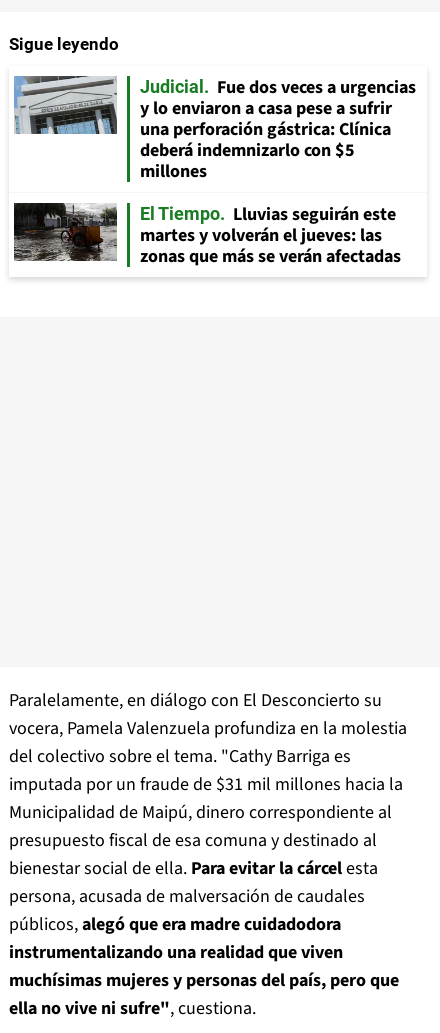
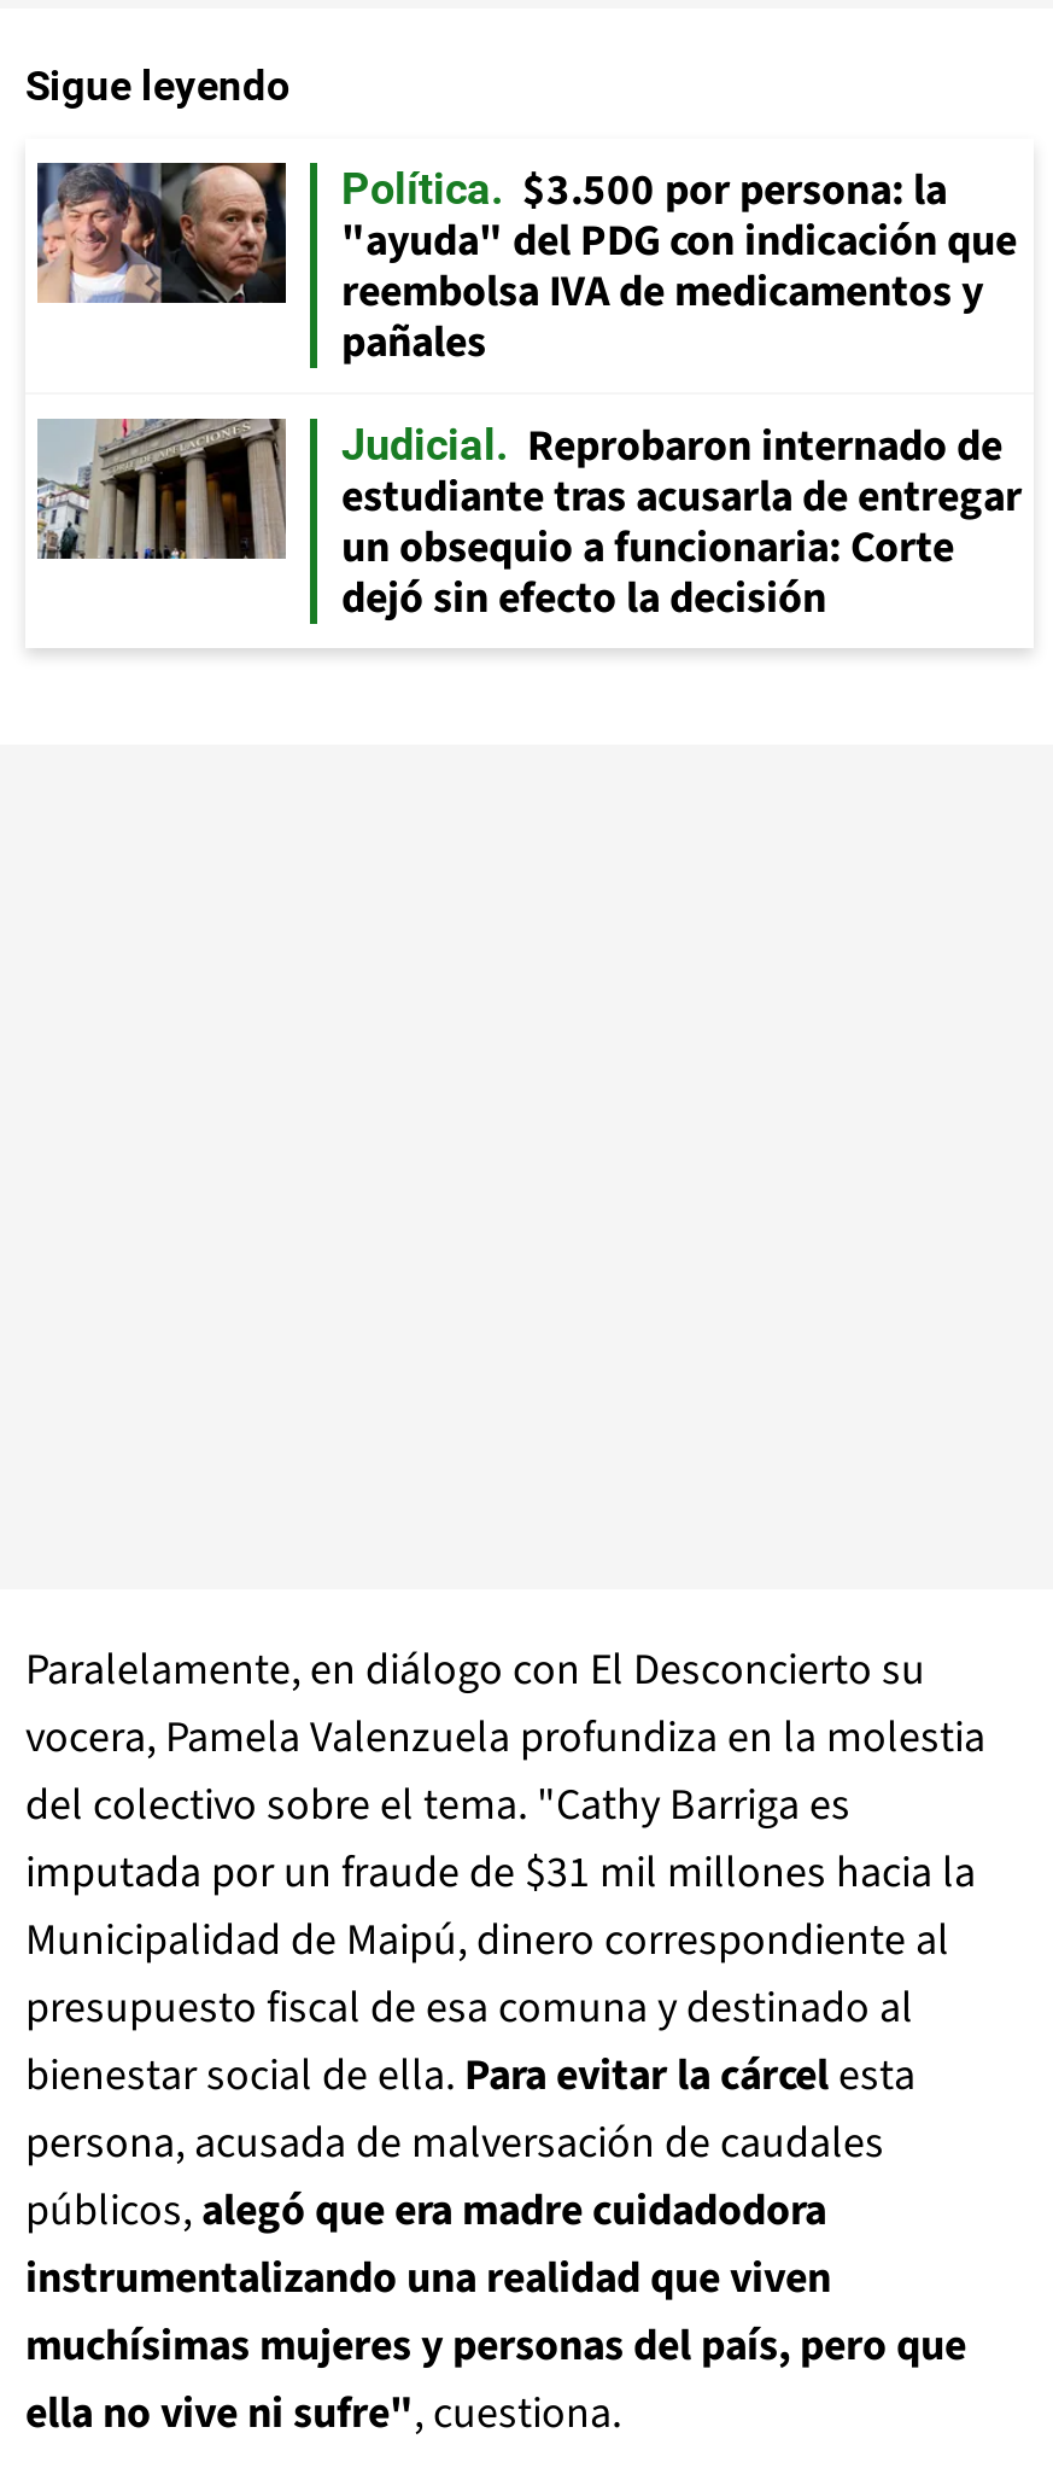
none -> [341,161,1017,373] Política | $3.500 por persona: la | "ayuda" del PDG con indicación que | reembolsa IVA de medicamentos y | pañales
[13,75,416,269] [image] | Fue dos veces a urgencias | y lo enviaron a casa pese a sufrir | una perforación gástrica: Clínica | deberá indemnizarlo con $5 | millones | El Tiempo | Lluvias seguirán este | martes y volverán el jueves: las | zonas que más se verán afectadas -> [35,416,1022,629] [image] | Reprobaron internado de | estudiante tras acusarla de entregar | un obsequio a funcionaria: Corte | dejó sin efecto la decisión
[14,76,117,135] [image] -> [35,161,288,305] [image]
moved [140,76,204,97] -> [341,419,496,469]: Judicial

